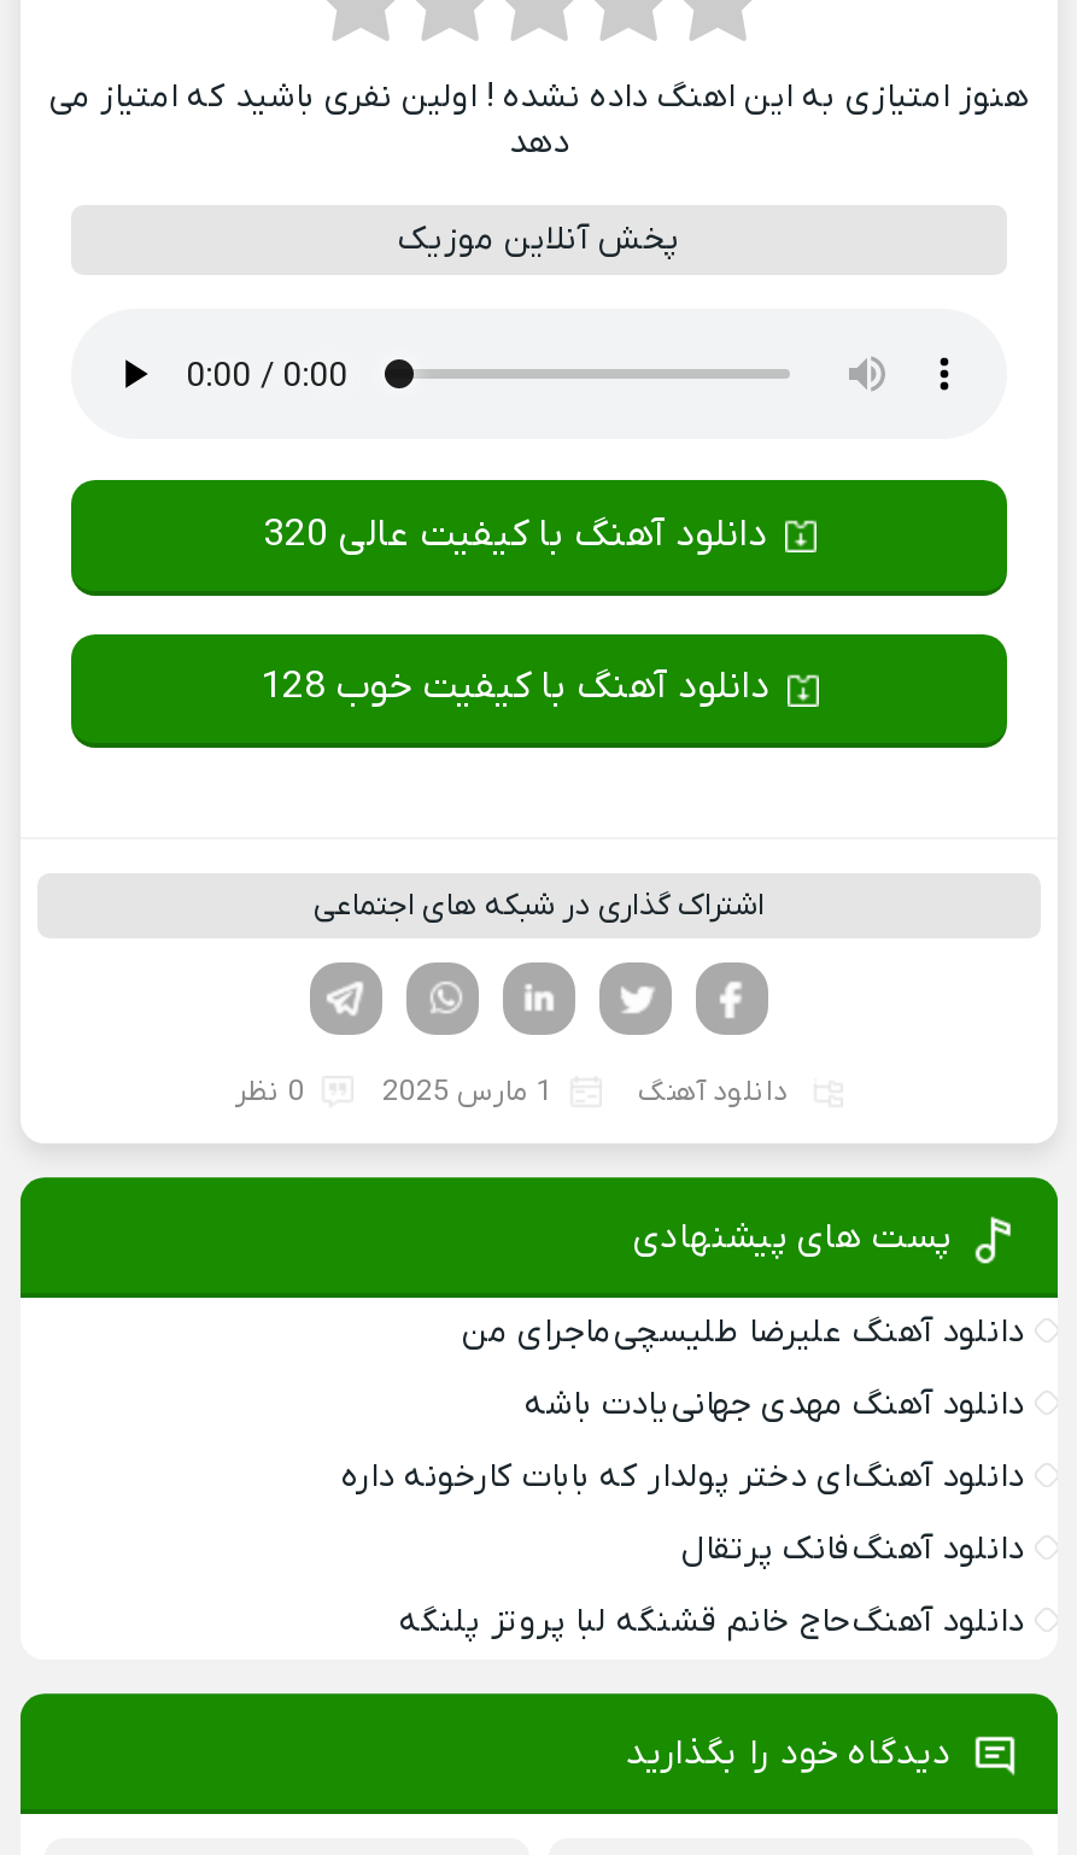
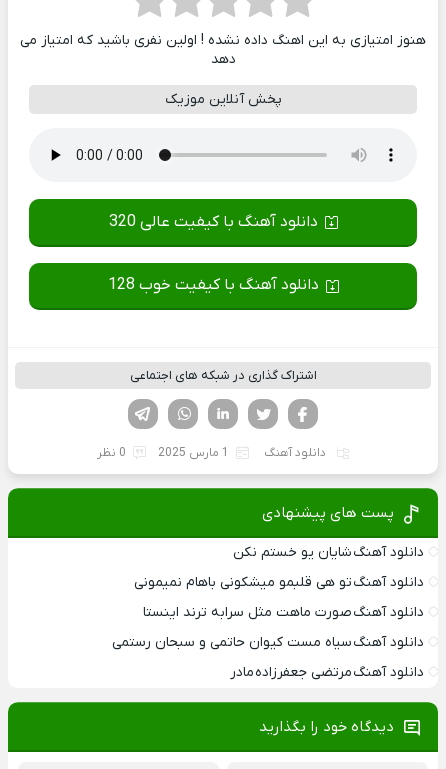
[462,1310,1024,1356] دانلود آهنگ علیرضا طلیسچی ماجرای من -> [233,543,424,562] دانلود آهنگ شایان یو خستم نکن
[525,1383,1024,1429] دانلود آهنگ مهدی جهانی یادت باشه -> [134,573,424,592] دانلود آهنگ تو هی قلبمو میشکونی باهام نمیمونی
[341,1455,1024,1501] دانلود آهنگ ای دختر پولدار که بابات کارخونه داره -> [143,603,424,622] دانلود آهنگ صورت ماهت مثل سرابه ترند اینستا
[681,1527,1024,1573] دانلود آهنگ فانک پرتقال -> [112,633,424,652] دانلود آهنگ سیاه مست کیوان حاتمی و سبحان رستمی
[399,1600,1024,1646] دانلود آهنگ حاج خانم قشنگه لبا پروتز پلنگه -> [230,663,424,682] دانلود آهنگ مرتضی جعفرزاده مادر

